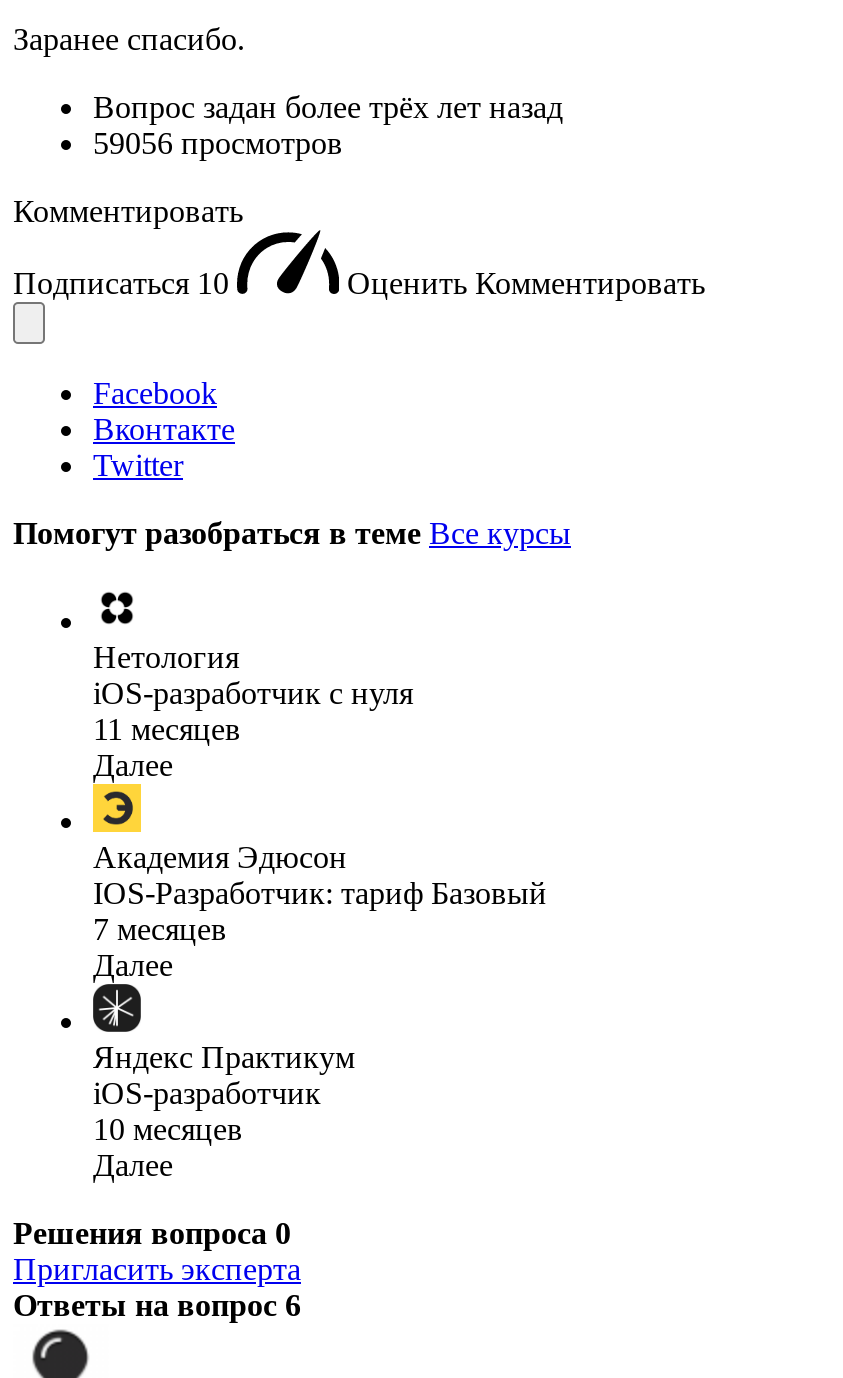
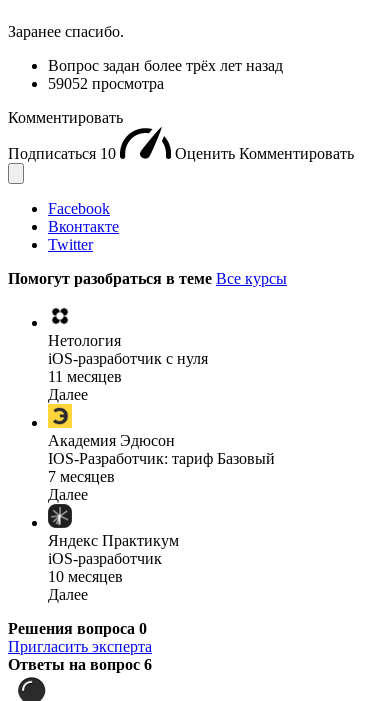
[93,126,343,160] 59056 просмотров -> [48,75,164,92] 59052 просмотра

